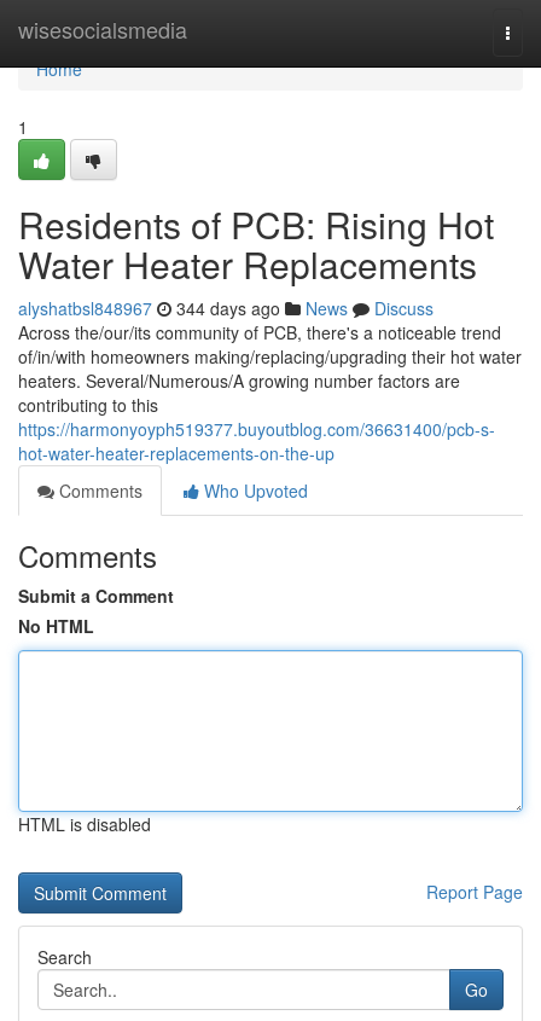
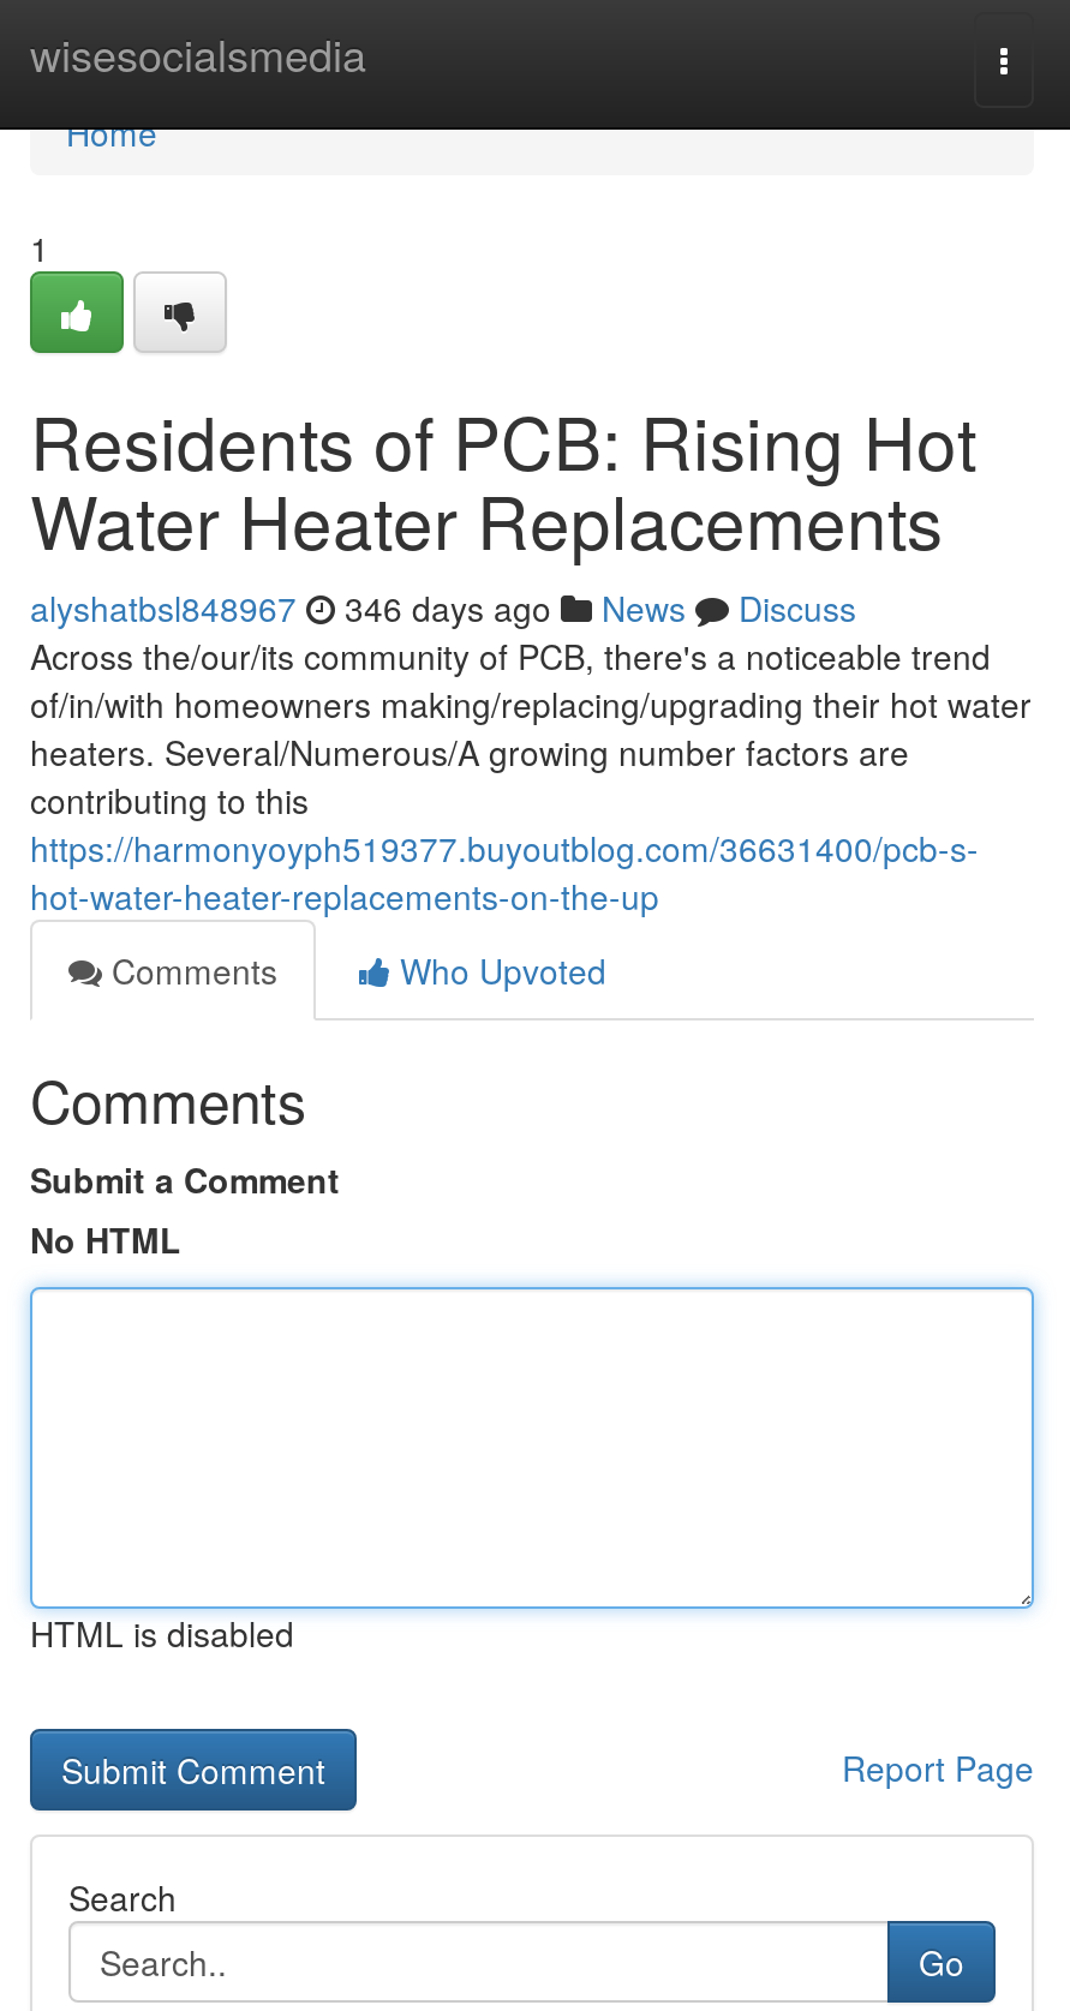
[18,296,434,320] alyshatbsl848967 344 days ago News Discuss -> [30,583,856,632] alyshatbsl848967 346 days ago News Discuss

